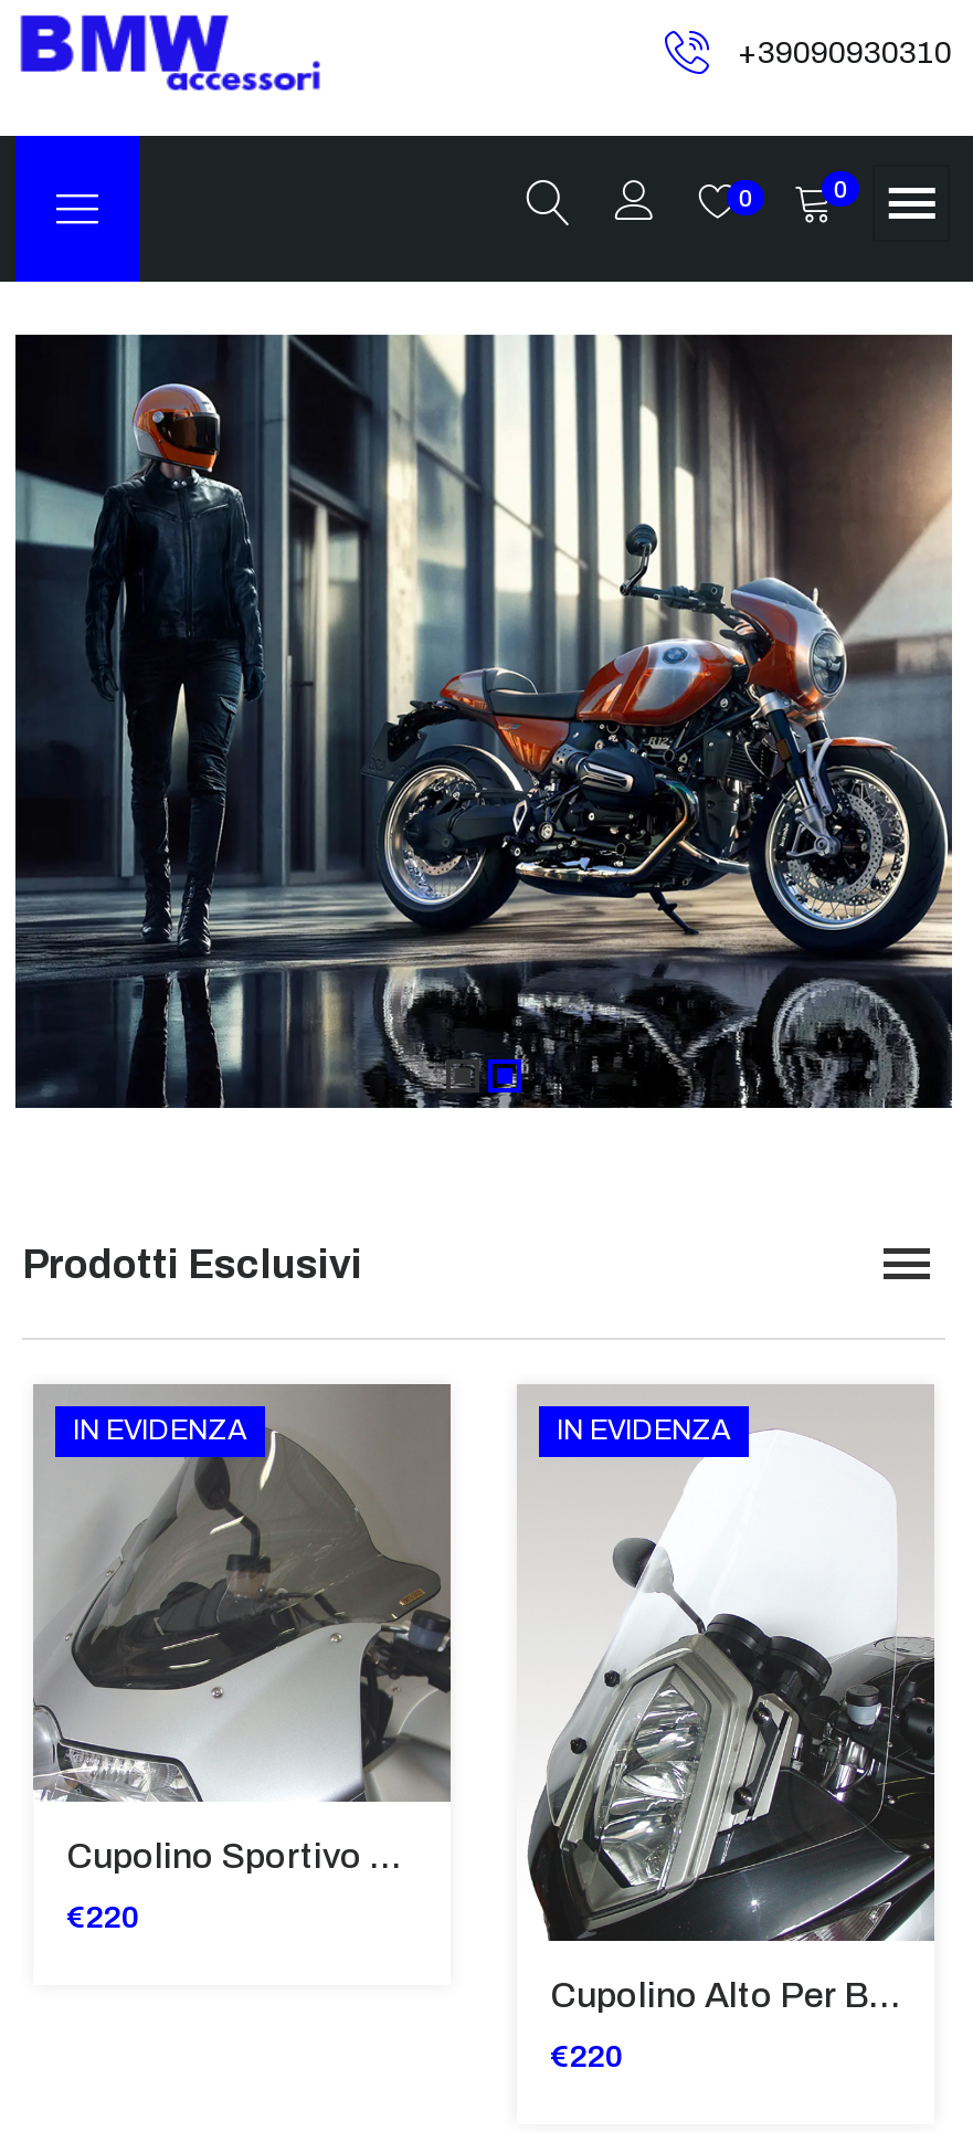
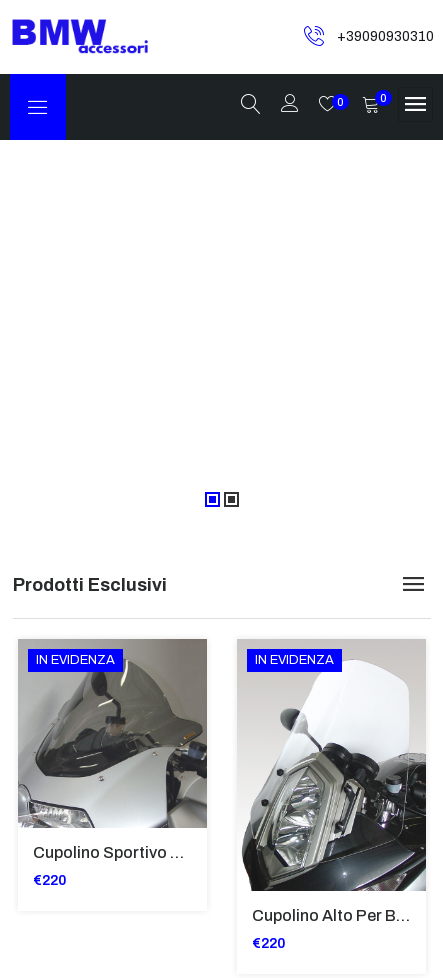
[13,333,954,1110] [image] -> none

